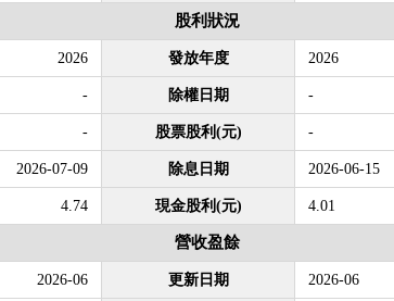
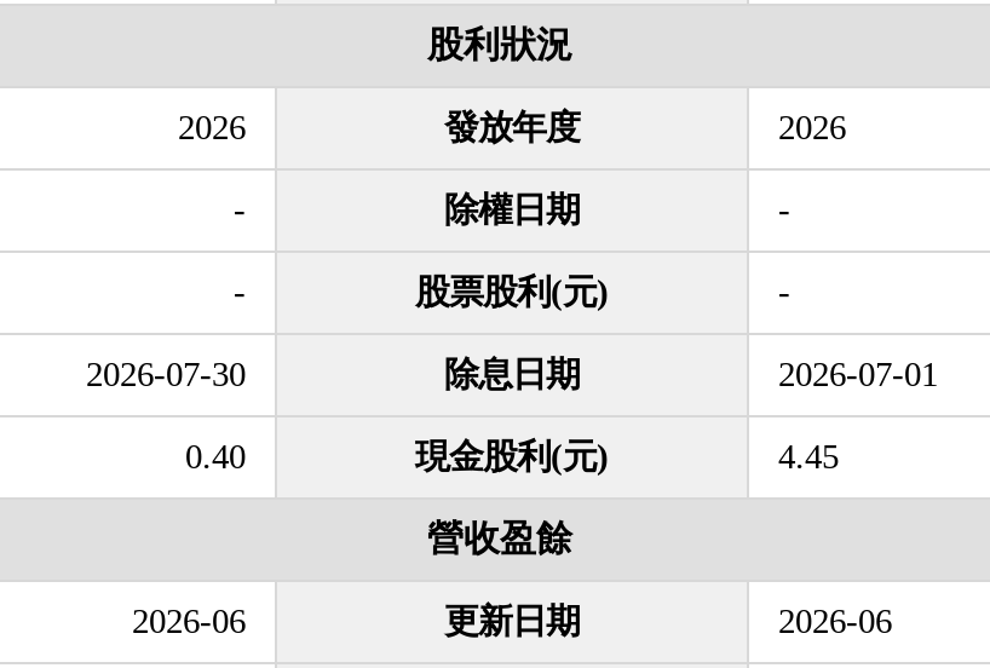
[16,160,88,177] 2026-07-09 -> [86,355,246,393] 2026-07-30
[308,160,380,177] 2026-06-15 -> [778,355,938,393] 2026-07-01
[61,197,88,214] 4.74 -> [185,437,246,476] 0.40
[308,197,335,214] 4.01 -> [778,437,839,476] 4.45

